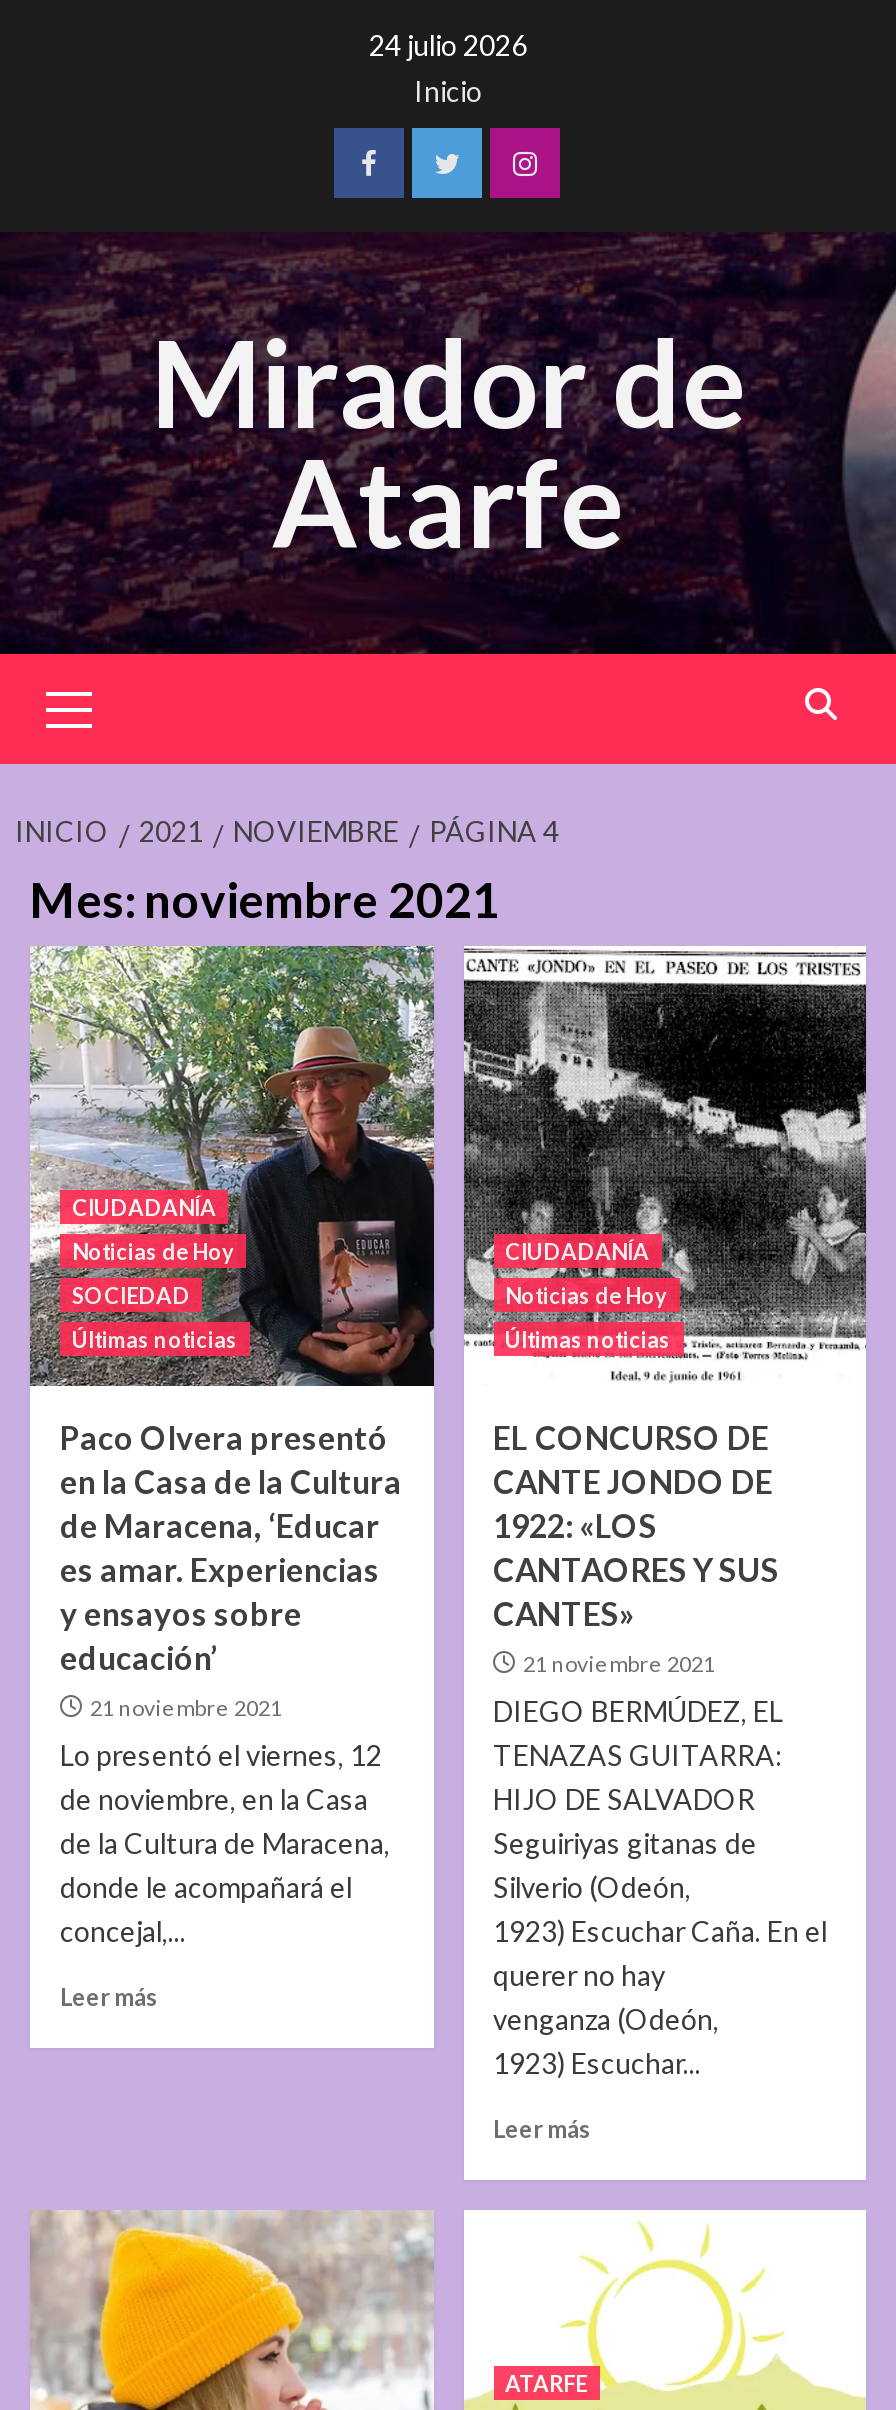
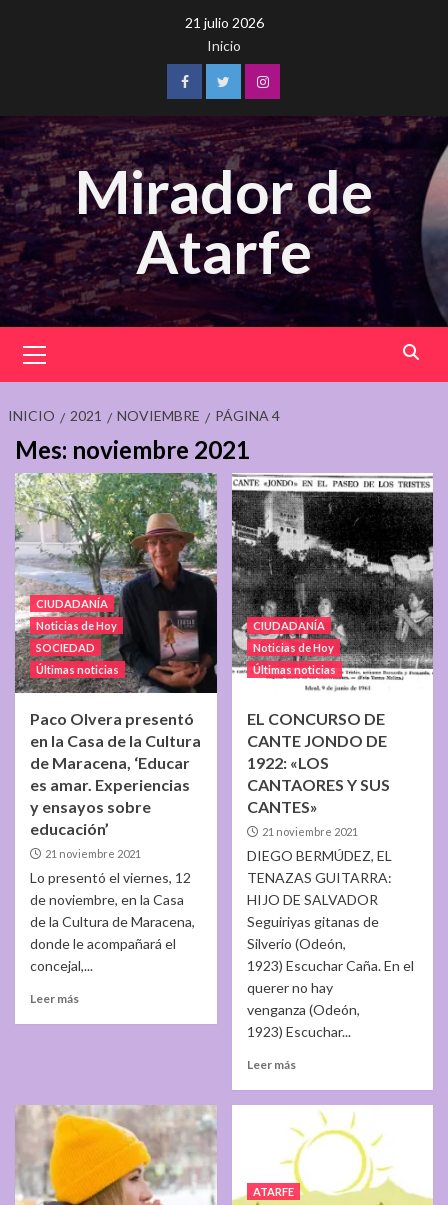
[369,28,527,62] 24 julio 2026 -> [184,14,263,31] 21 julio 2026

